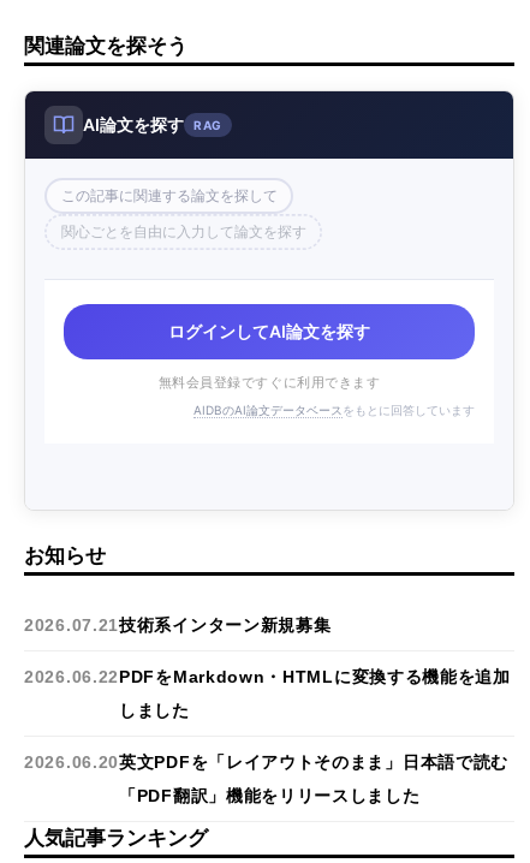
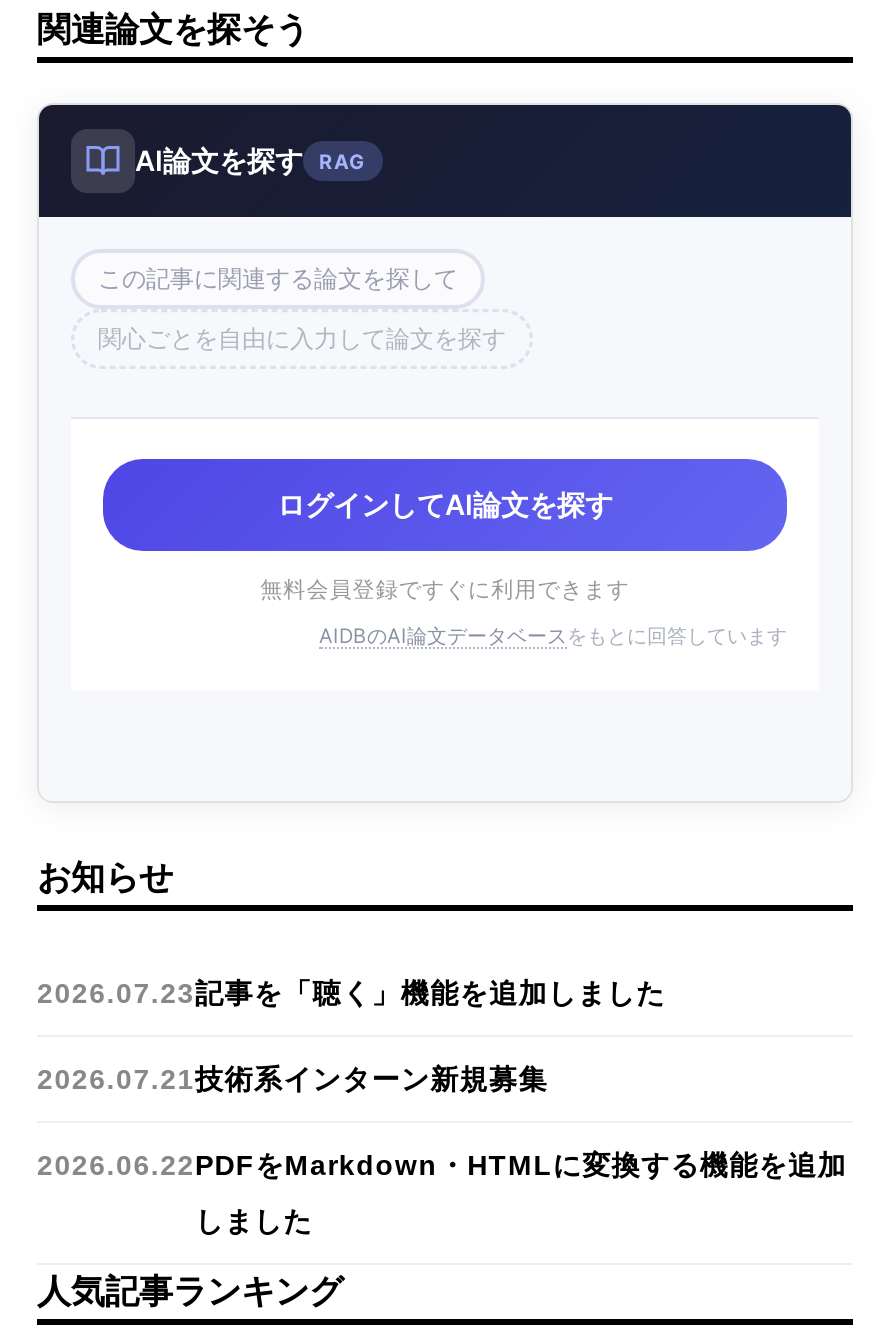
none -> [37,977,665,1009] 2026.07.23記事を「聴く」機能を追加しました
moved [24,615,511,720] -> [37,1063,847,1237]: 2026.07.21技術系インターン新規募集 | 2026.06.22PDFをMarkdown・HTMLに変換する機能を追加 | しました
[24,752,508,805] 2026.06.20英文PDFを「レイアウトそのまま」日本語で読む | 「PDF翻訳」機能をリリースしました -> none

